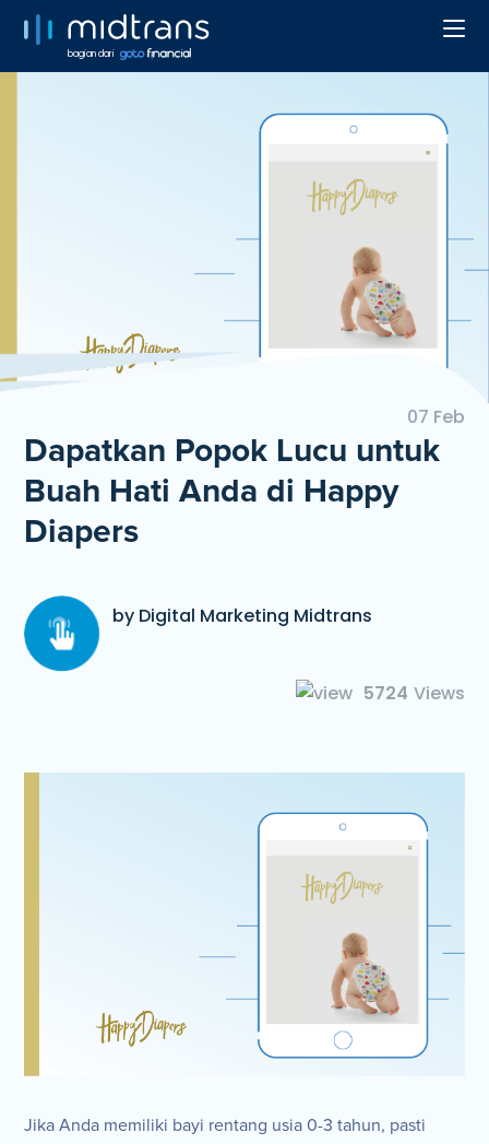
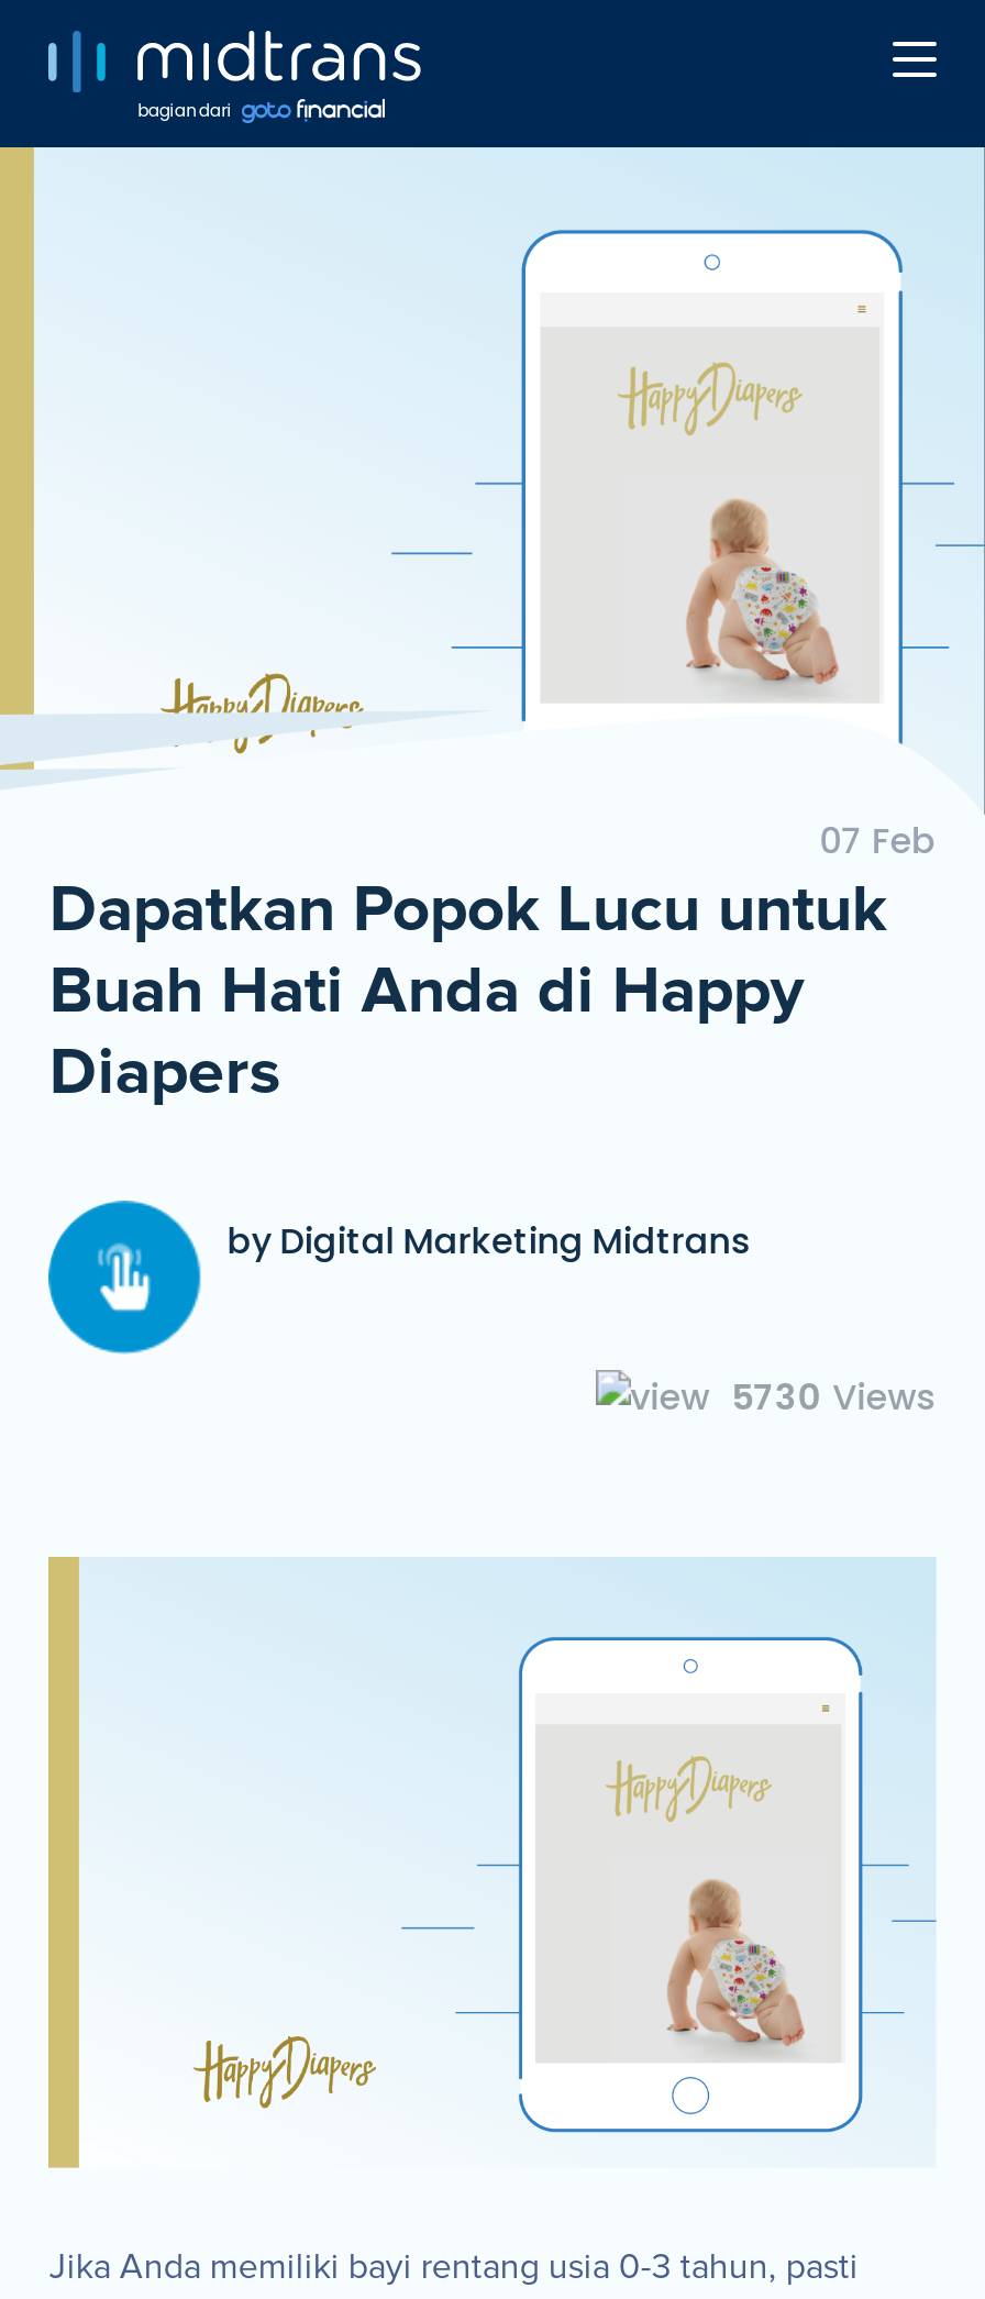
[363,681,465,706] 5724 Views -> [731,1372,936,1423] 5730 Views

